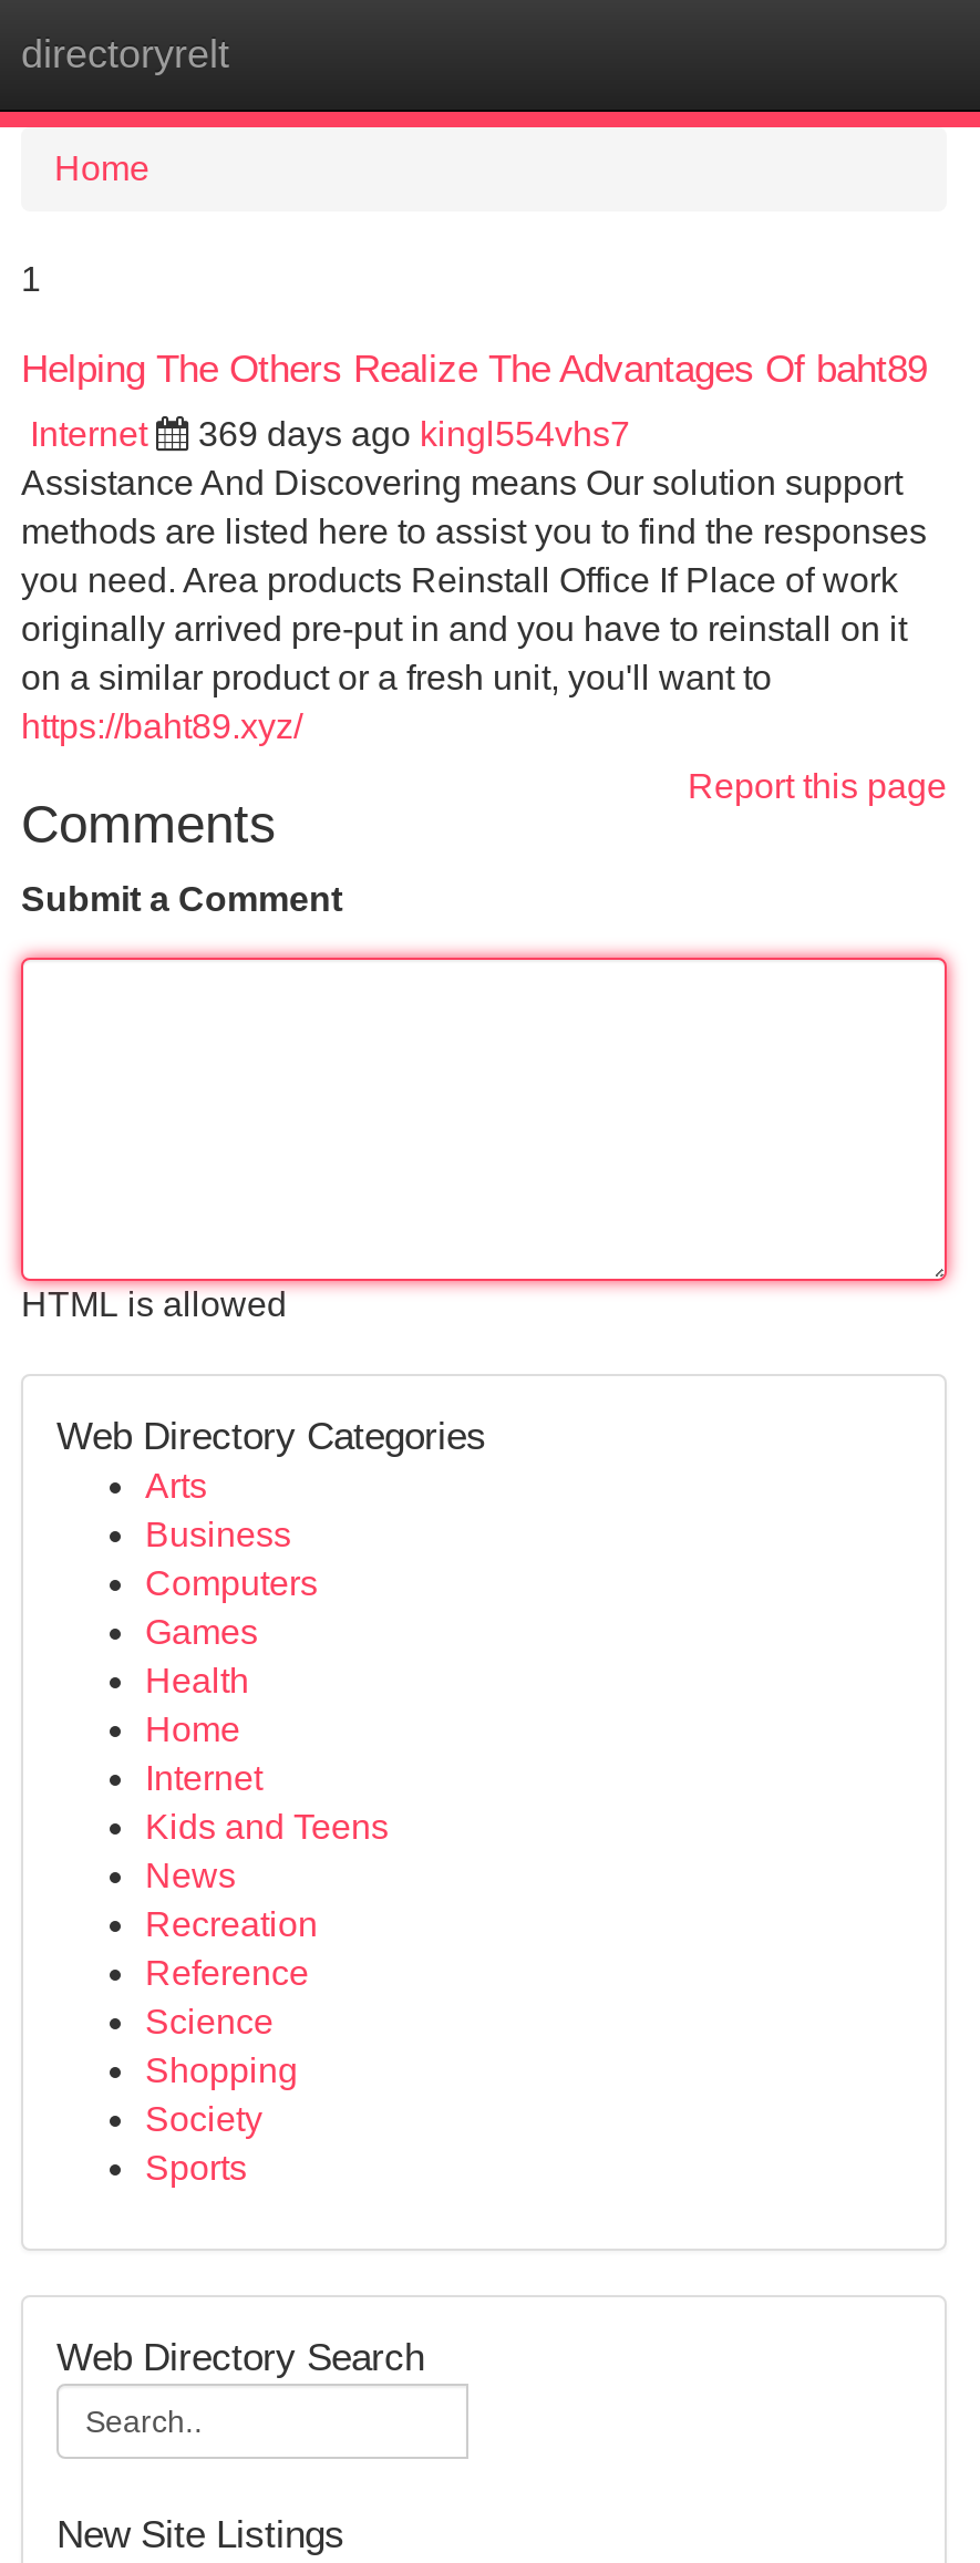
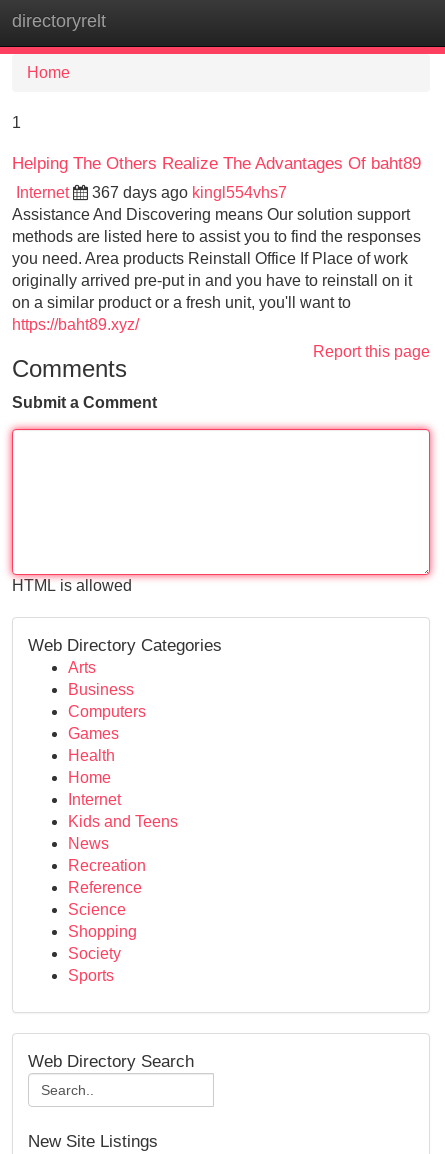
[198,415,630,453] 369 days ago kingl554vhs7 -> [92,184,287,201] 367 days ago kingl554vhs7

